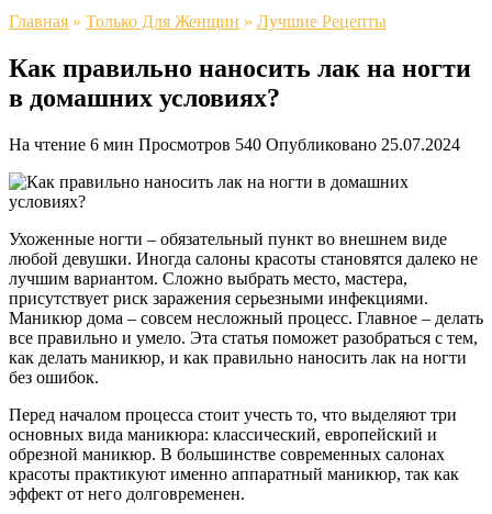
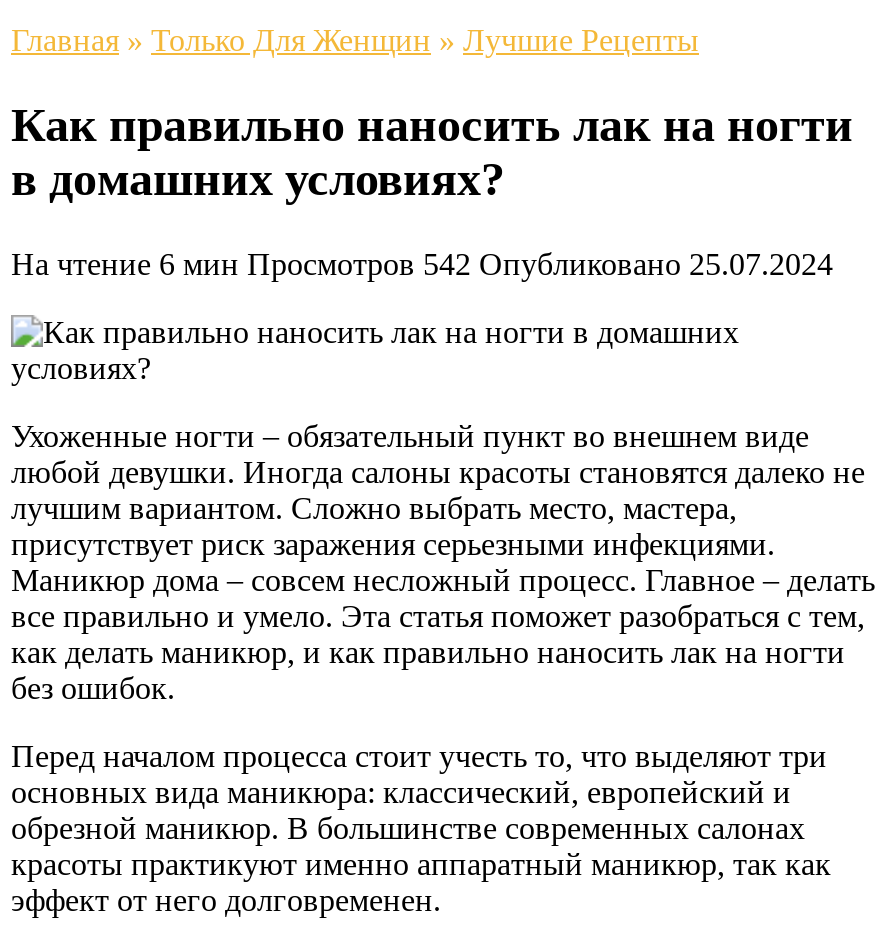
[9,135,460,154] На чтение 6 мин Просмотров 540 Опубликовано 25.07.2024 -> [11,247,833,281] На чтение 6 мин Просмотров 542 Опубликовано 25.07.2024

